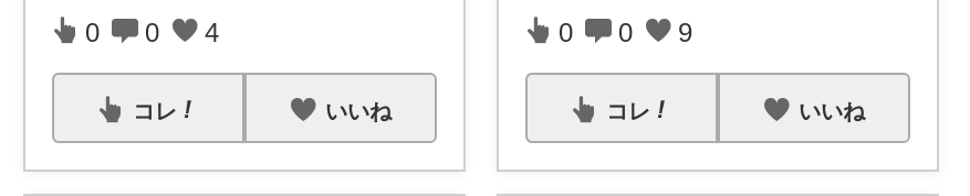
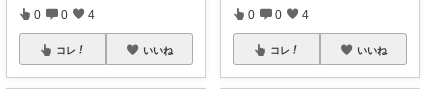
[559,17,693,44] 0 0 9 -> [248,8,309,20] 0 0 4

